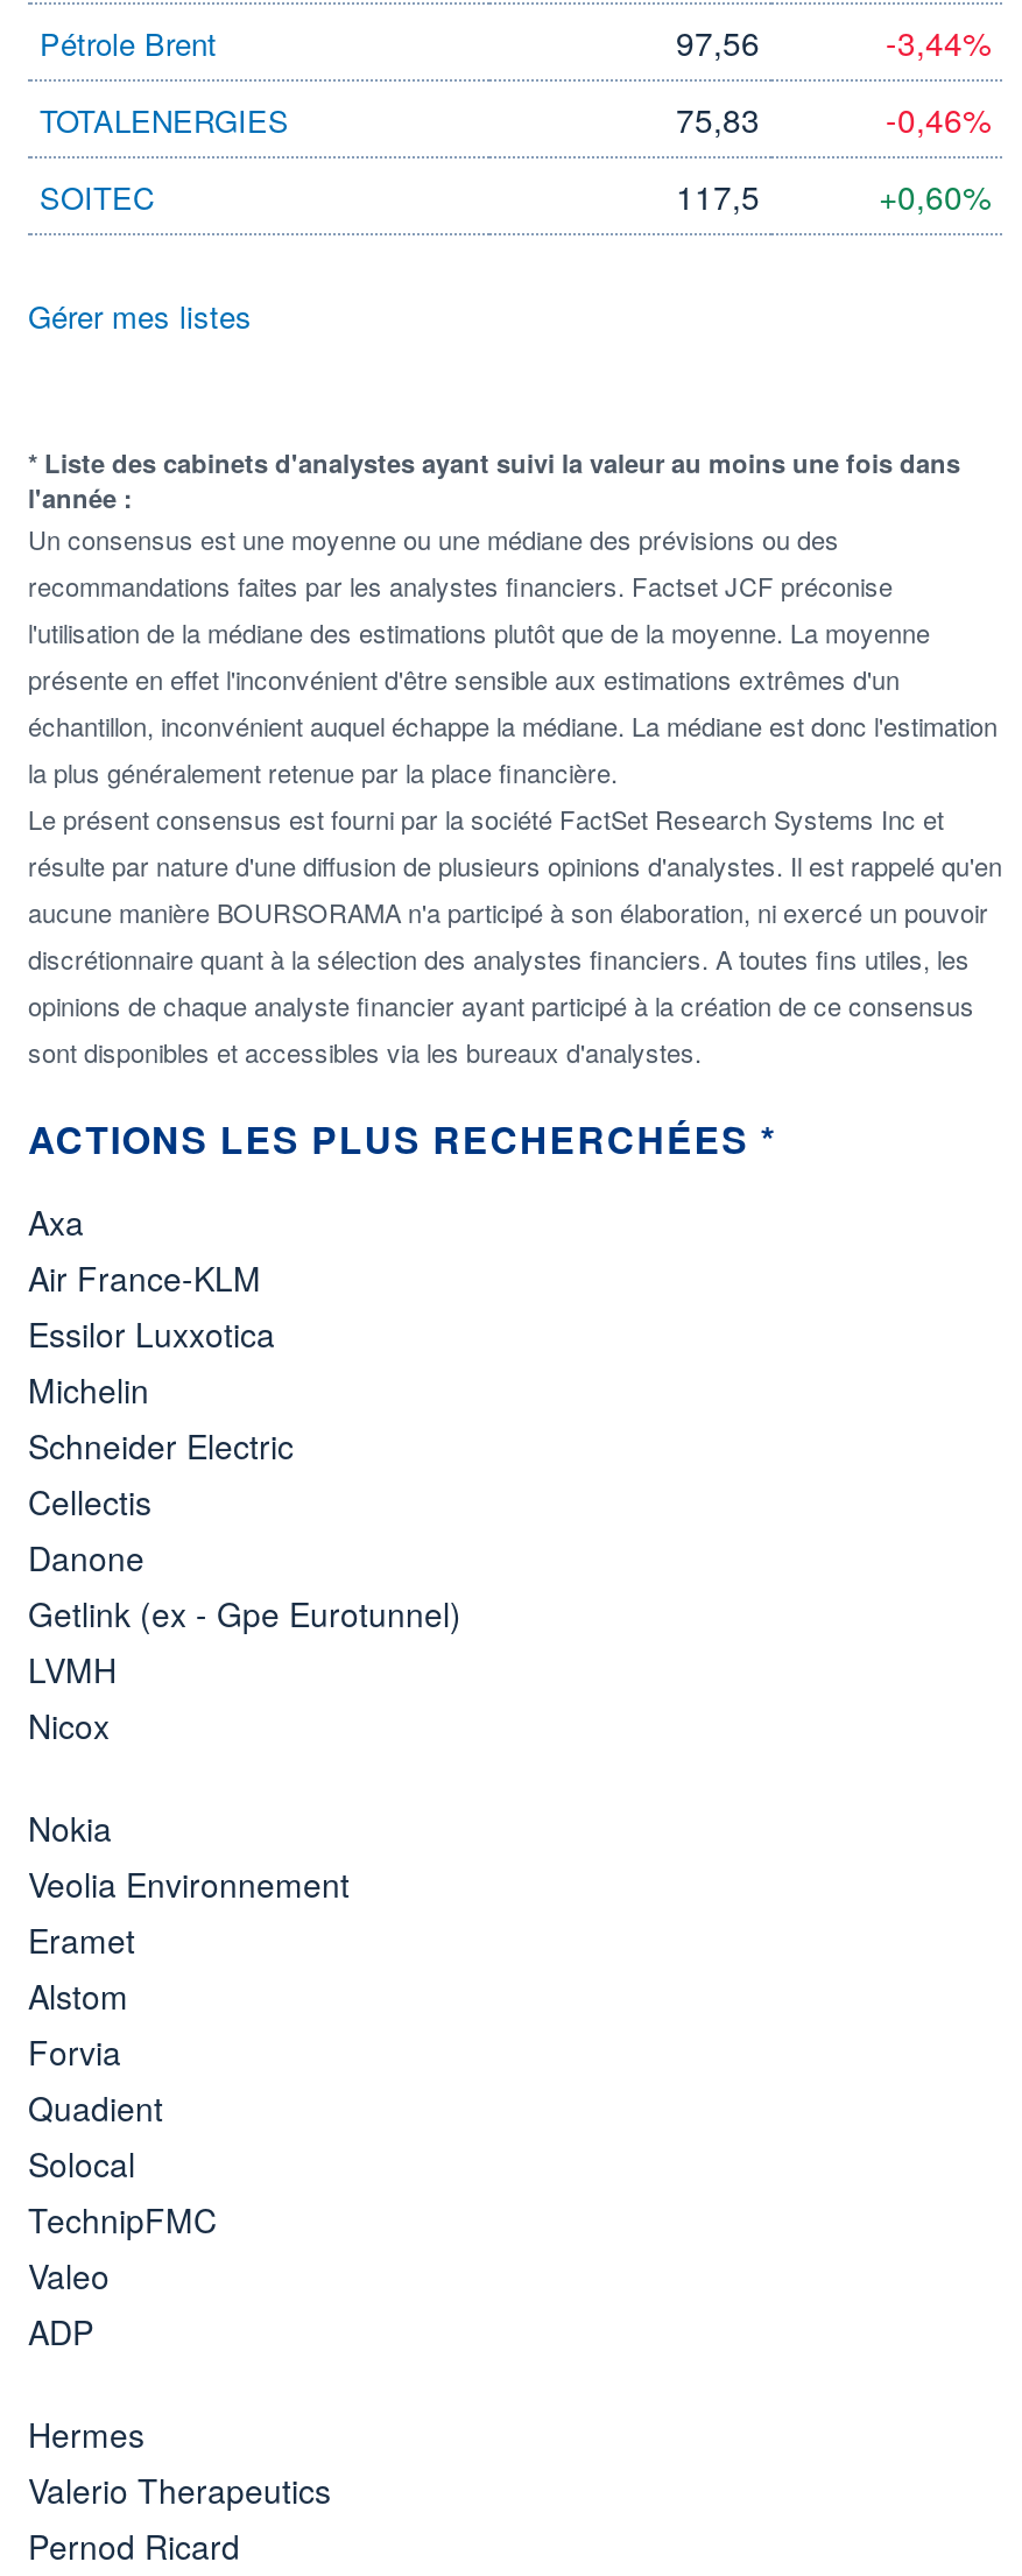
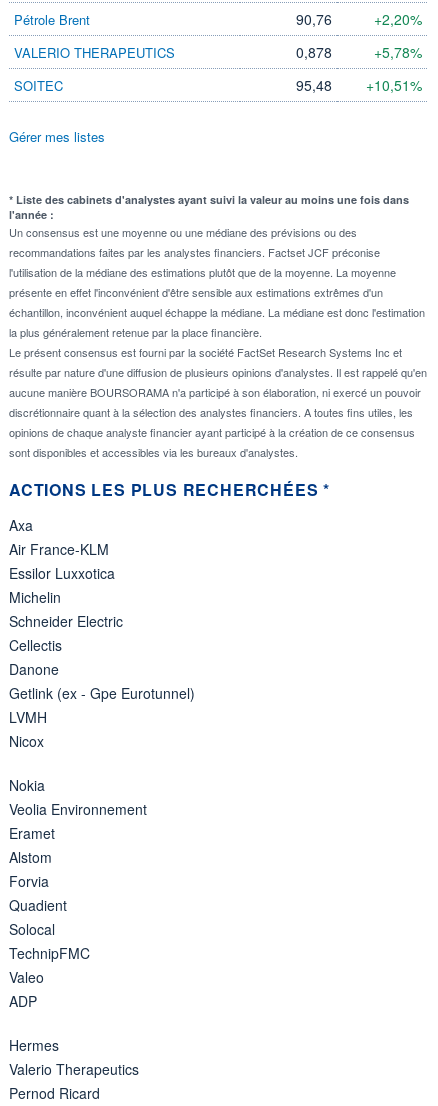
[676,19,991,65] 97,56 | -3,44% -> [296,9,422,29] 90,76 | +2,20%
[40,96,991,142] TOTALENERGIES | 75,83 | -0,46% -> [14,42,422,62] VALERIO THERAPEUTICS | 0,878 | +5,78%
[676,173,760,219] 117,5 -> [296,75,332,95] 95,48
[879,173,991,219] +0,60% -> [366,75,422,95] +10,51%

